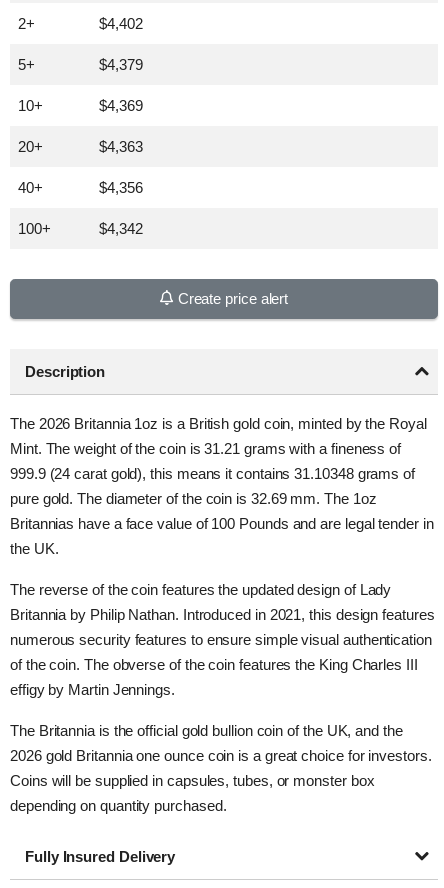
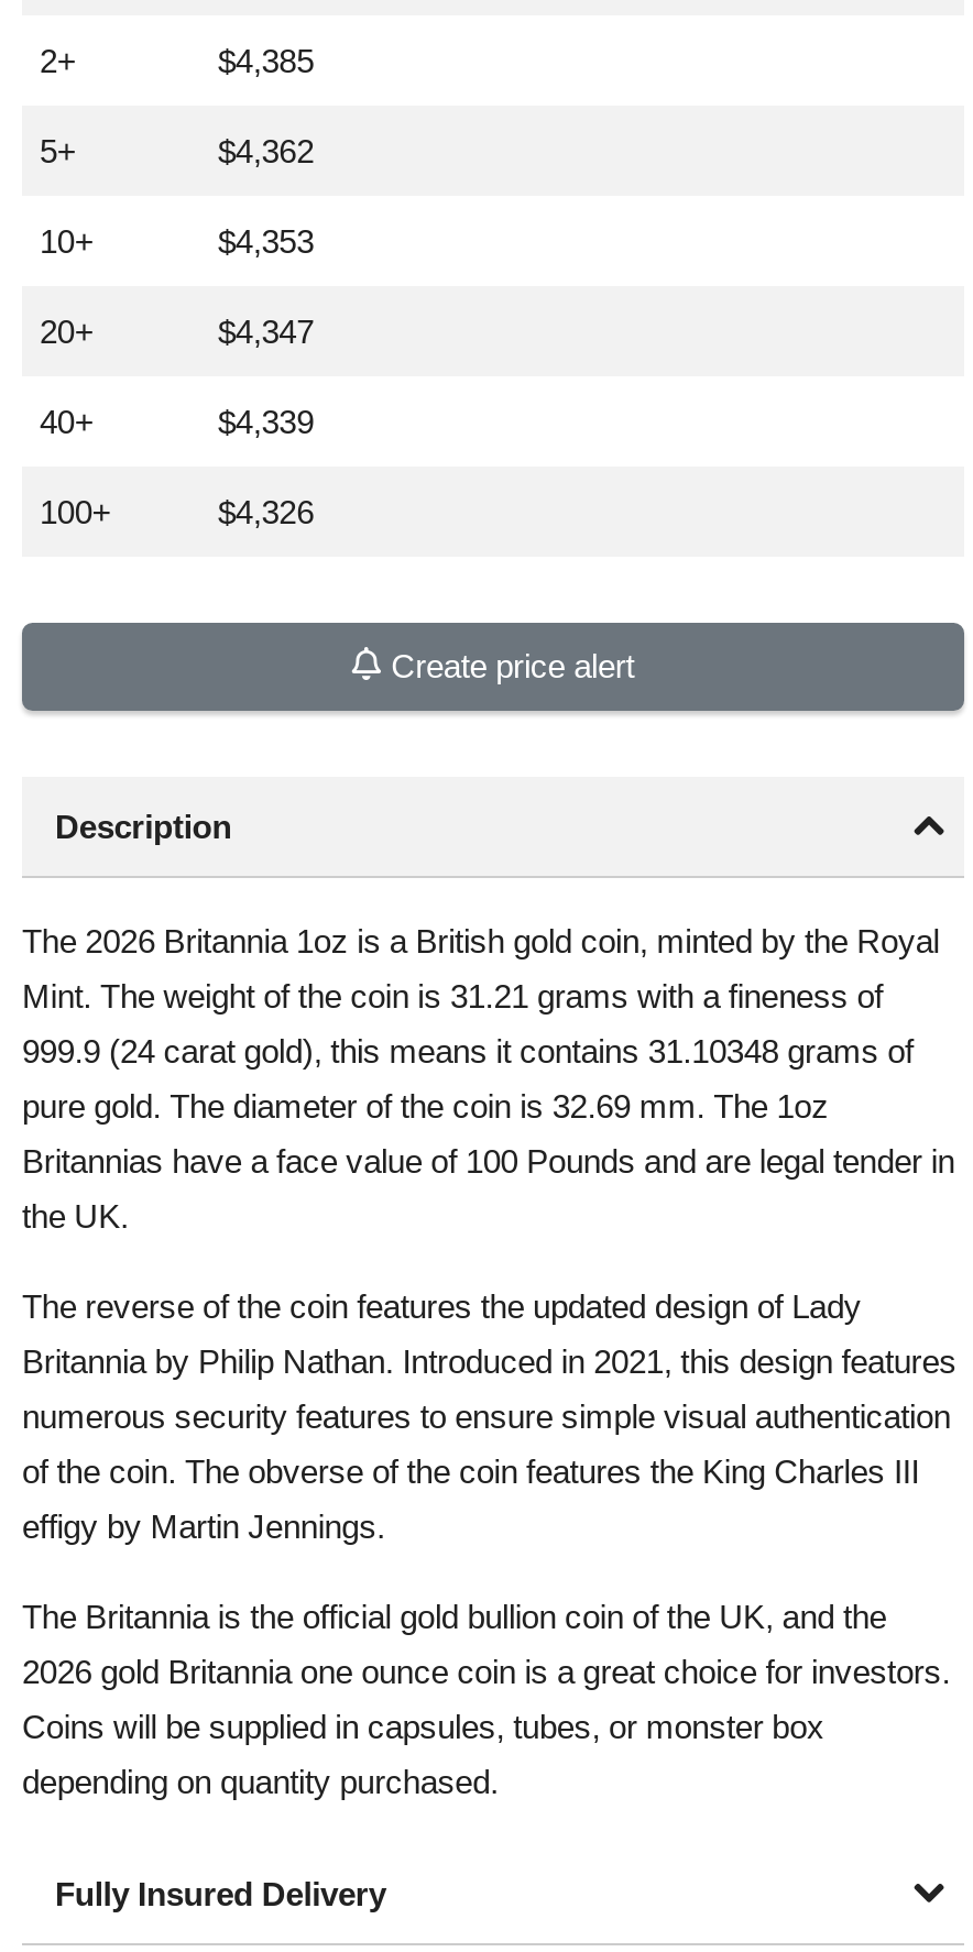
[99,15,142,32] $4,402 -> [218,41,314,79] $4,385
[99,56,142,73] $4,379 -> [218,132,314,169] $4,362
[99,97,142,114] $4,369 -> [218,222,314,259] $4,353
[99,138,142,155] $4,363 -> [218,312,314,349] $4,347
[99,179,142,196] $4,356 -> [218,402,314,440] $4,339
[99,220,142,237] $4,342 -> [218,493,314,530] $4,326

